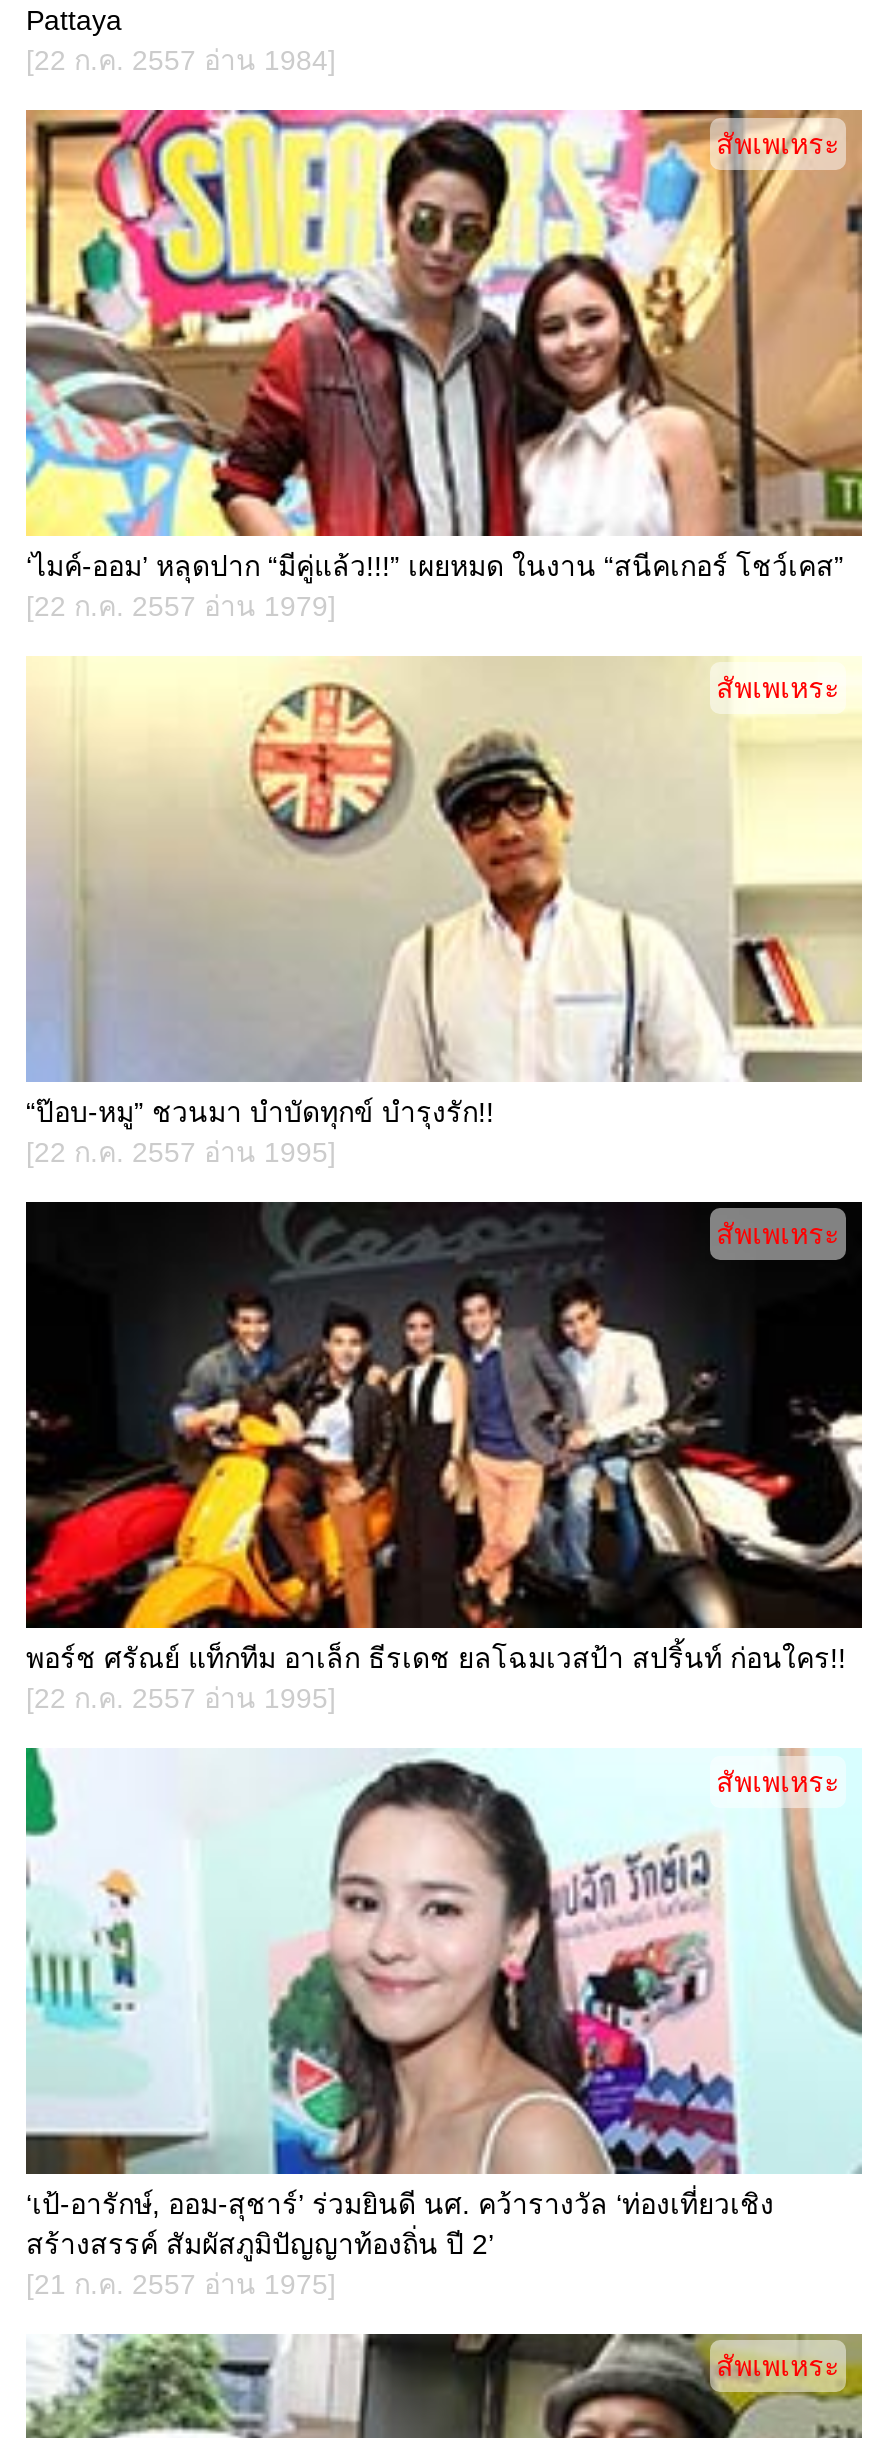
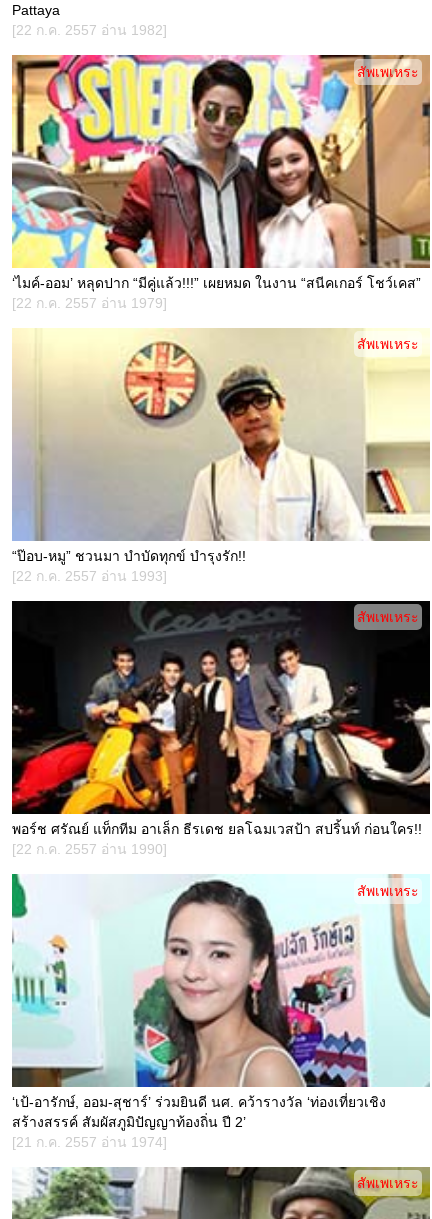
[26,45,336,77] [22 ก.ค. 2557 อ่าน 1984] -> [12,22,167,38] [22 ก.ค. 2557 อ่าน 1982]
[26,1136,336,1168] [22 ก.ค. 2557 อ่าน 1995] -> [12,568,167,584] [22 ก.ค. 2557 อ่าน 1993]
[26,1682,336,1714] [22 ก.ค. 2557 อ่าน 1995] -> [12,841,167,857] [22 ก.ค. 2557 อ่าน 1990]
[26,2267,336,2299] [21 ก.ค. 2557 อ่าน 1975] -> [12,1134,167,1150] [21 ก.ค. 2557 อ่าน 1974]

